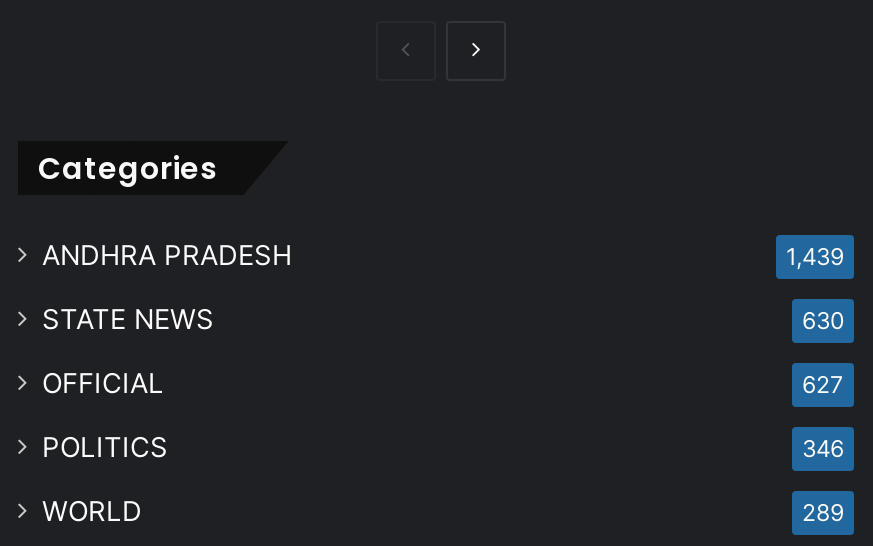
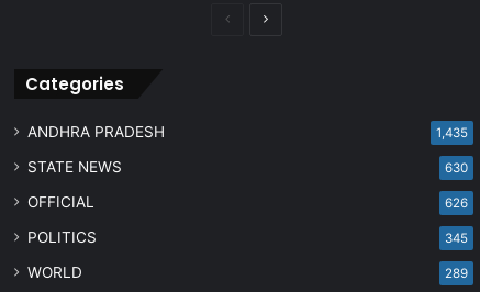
[786,243,844,271] 1,439 -> [436,126,468,141] 1,435
[802,371,844,399] 627 -> [445,196,468,211] 626
[802,435,844,463] 346 -> [445,231,468,246] 345

